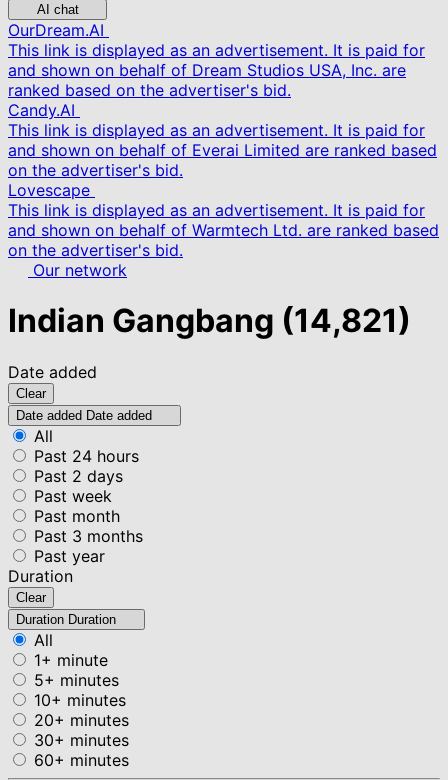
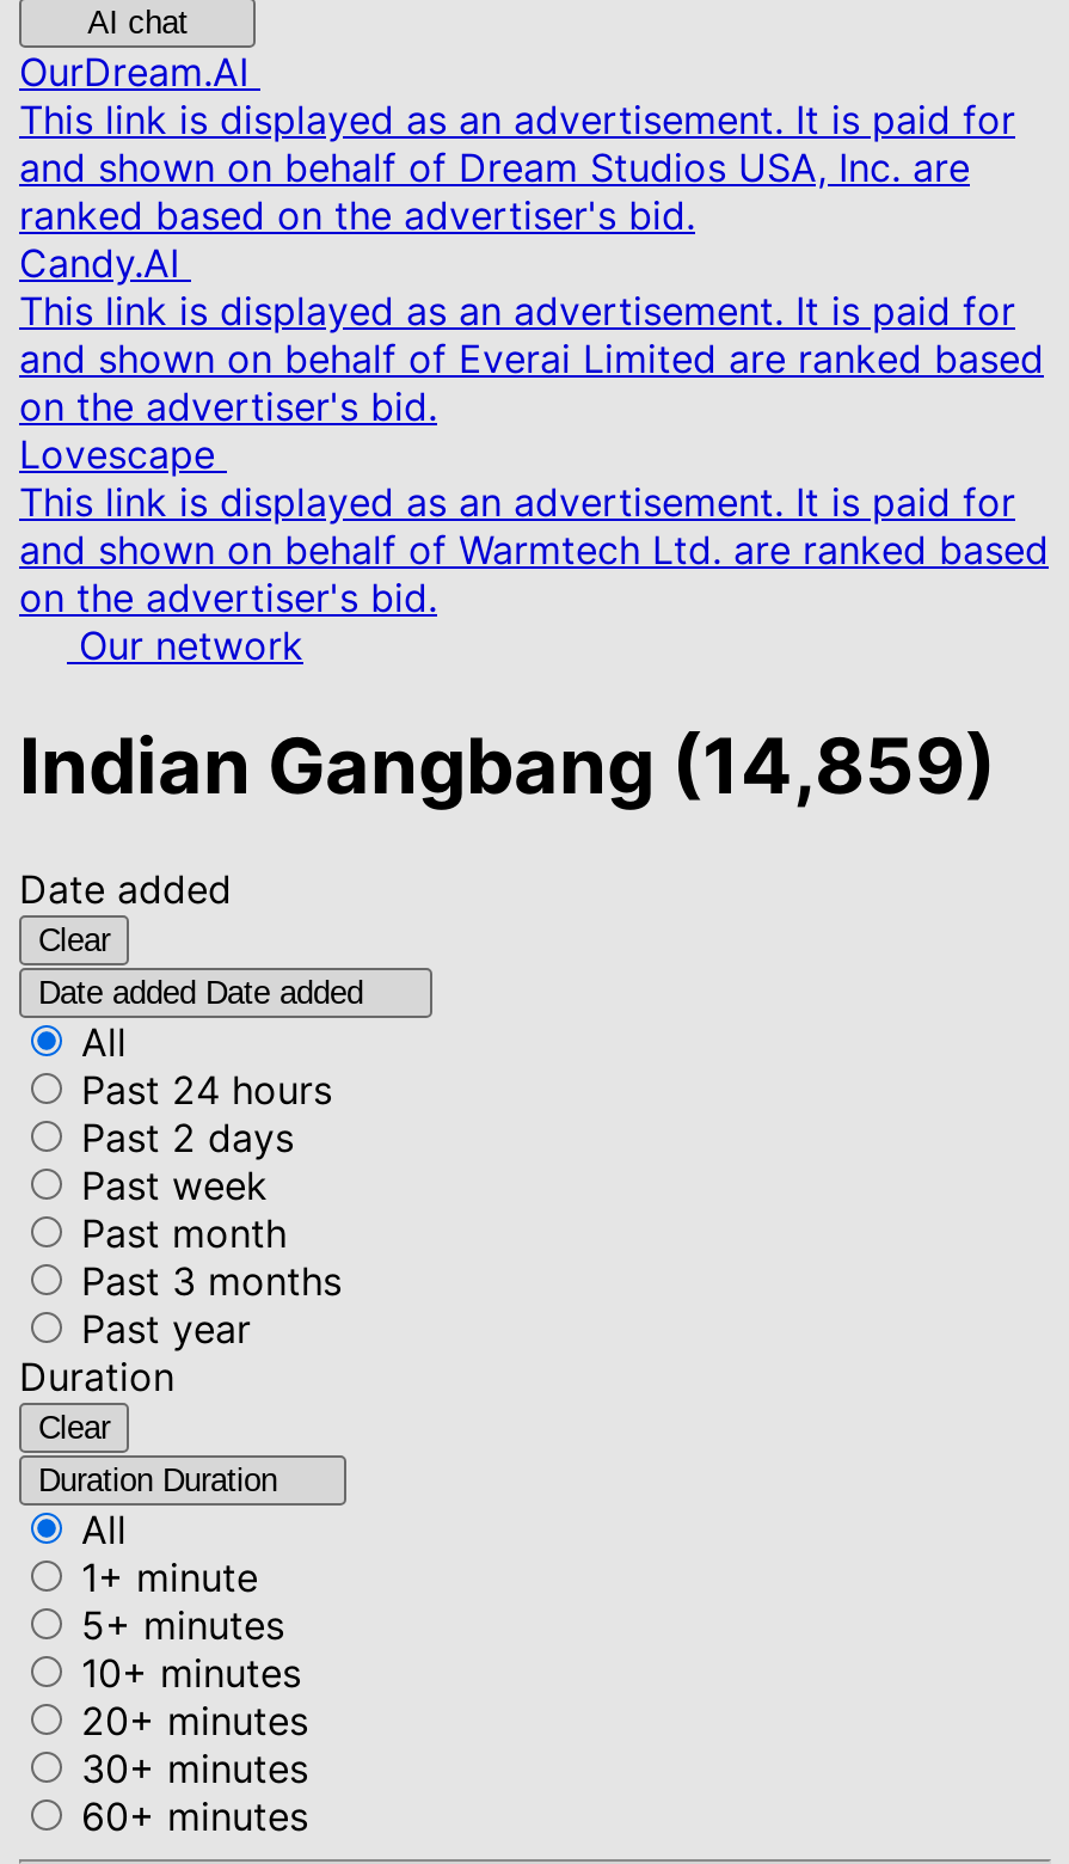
[8,301,411,340] Indian Gangbang (14,821) -> [19,720,996,813] Indian Gangbang (14,859)

